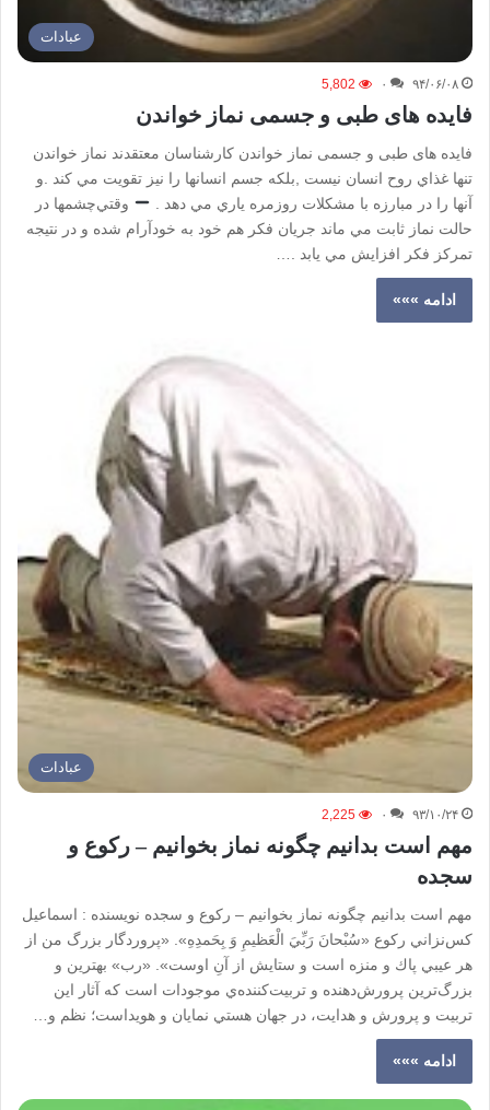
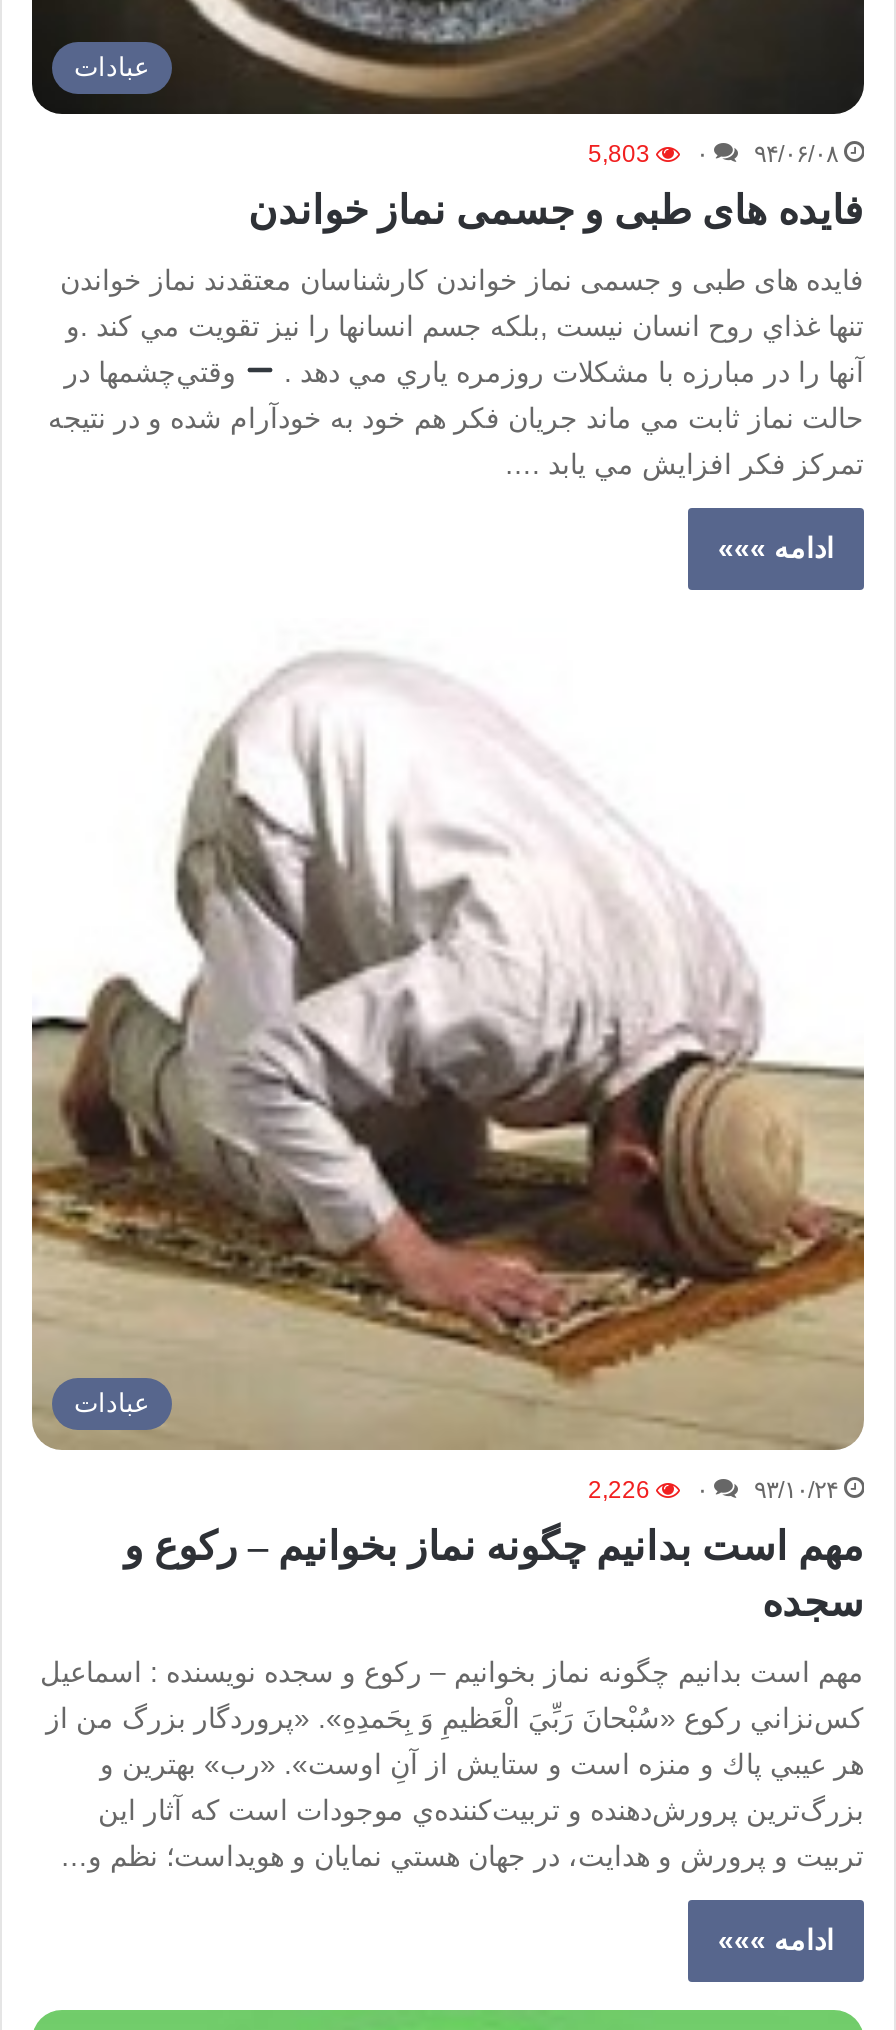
[322,77,355,92] 5,802 -> [588,140,650,168] 5,803
[322,807,355,822] 2,225 -> [588,1476,650,1504] 2,226

